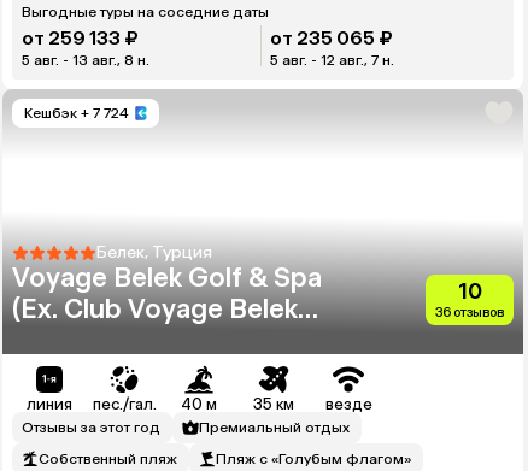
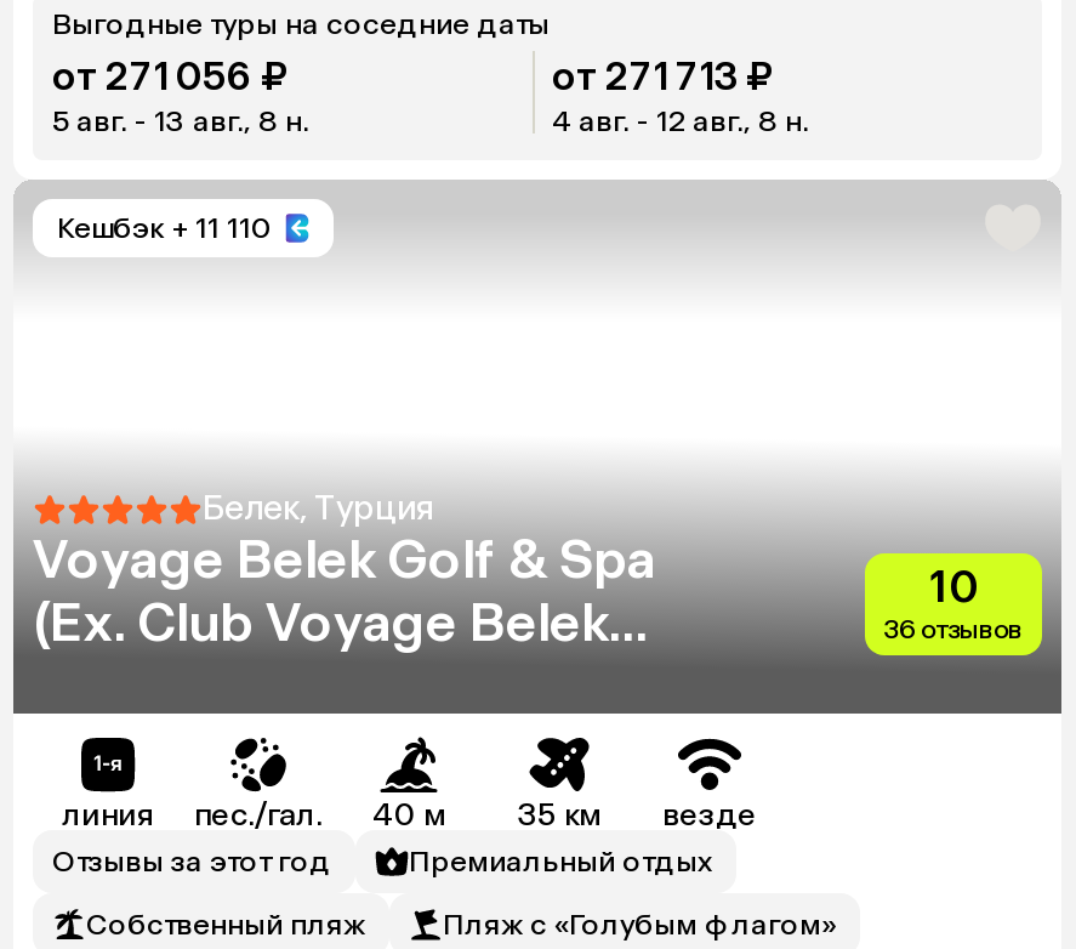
[22,27,139,49] от 259 133 ₽ -> [52,53,290,100] от 271 056 ₽
[270,27,393,49] от 235 065 ₽ -> [552,53,775,100] от 271 713 ₽
[270,52,394,69] 5 авг. - 12 авг., 7 н. -> [552,104,809,138] 4 авг. - 12 авг., 8 н.
[24,105,129,122] Кешбэк + 7 724 -> [57,211,273,245] Кешбэк + 11 110

